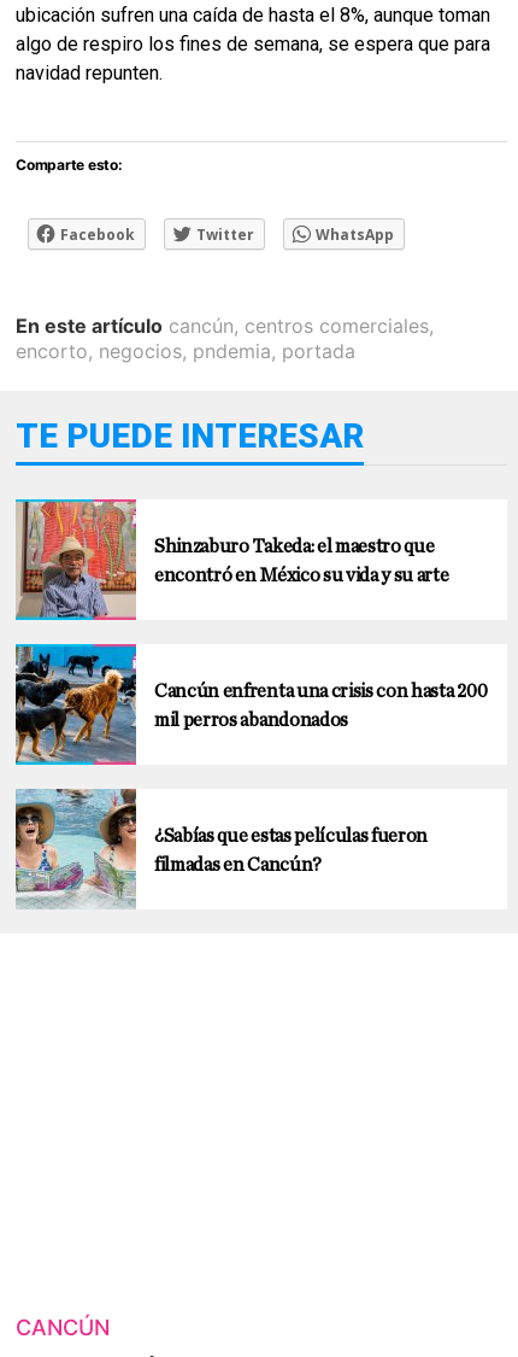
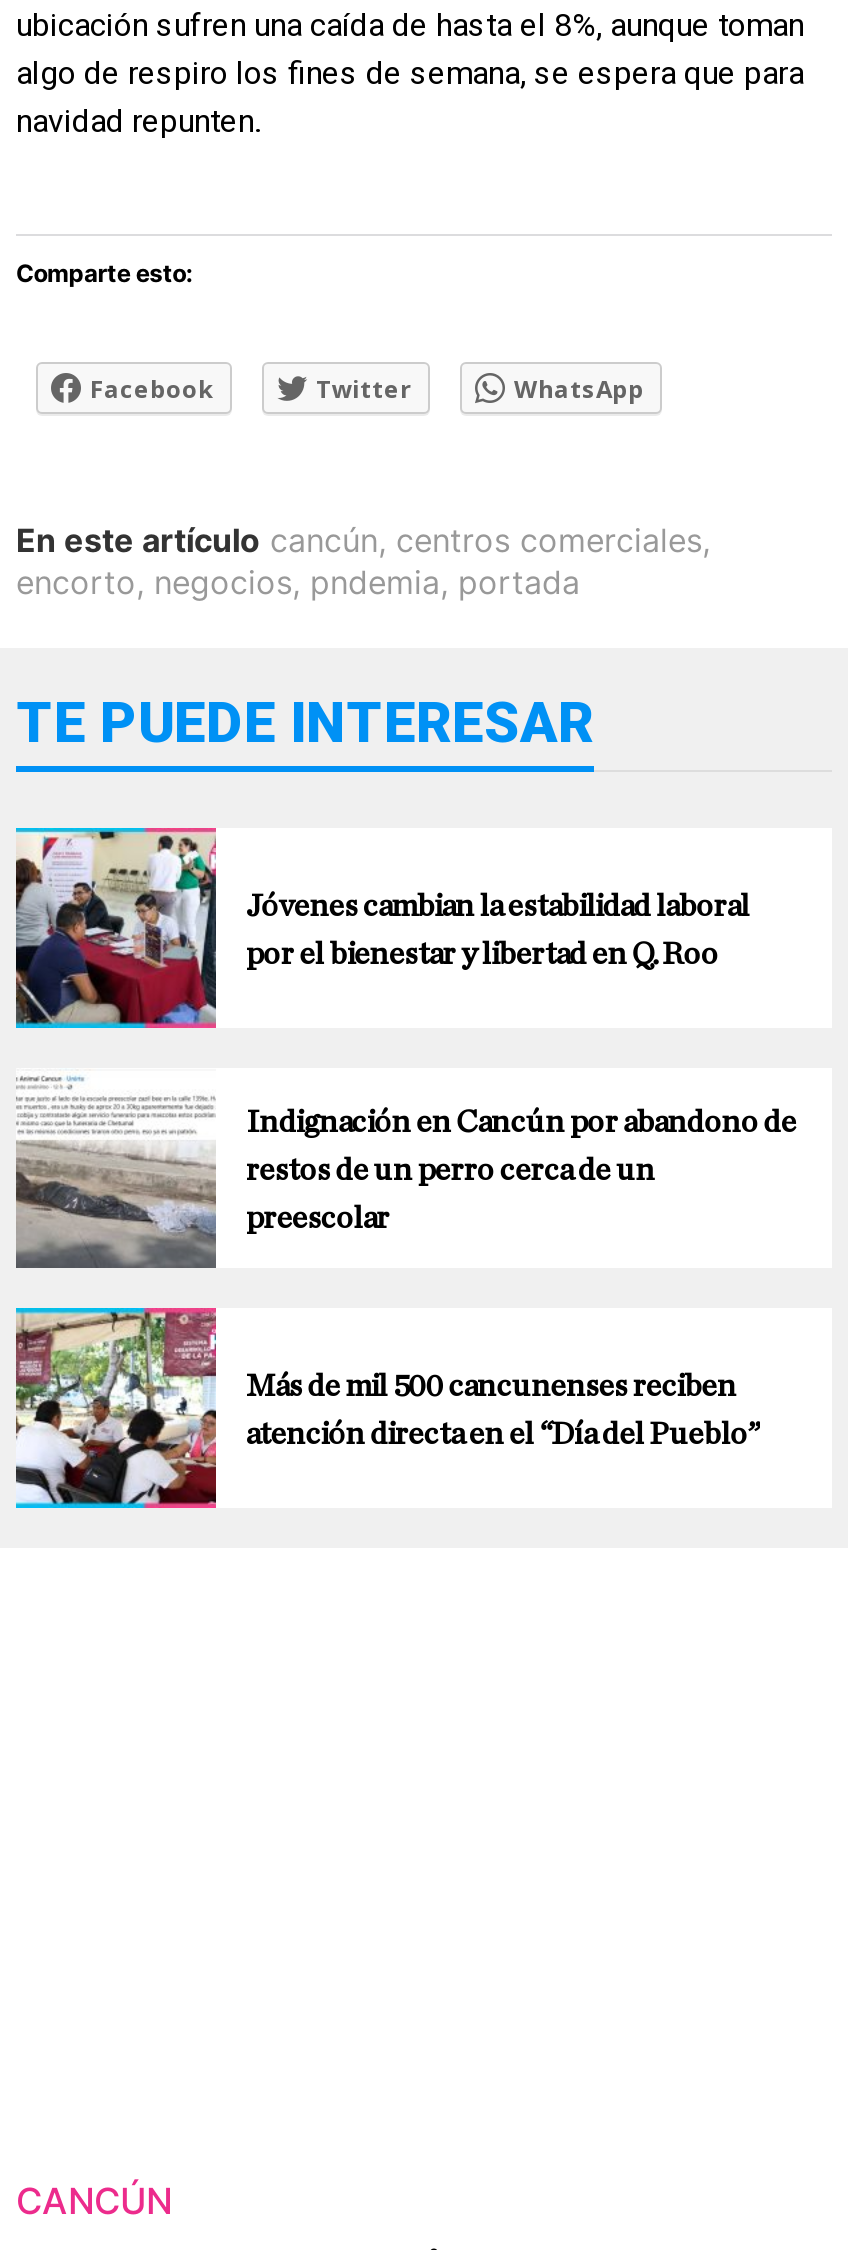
[16,501,449,619] [image] | Shinzaburo Takeda: el maestro que | encontró en México su vida y su arte -> [14,830,750,1026] [image] | Jóvenes cambian la estabilidad laboral | por el bienestar y libertad en Q. Roo
[14,643,487,766] [image] | Cancún enfrenta una crisis con hasta 200 | mil perros abandonados -> [14,1068,796,1270] [image] | Indignación en Cancún por abandono de | restos de un perro cerca de un | preescolar
[14,788,428,909] [image] | ¿Sabías que estas películas fueron | filmadas en Cancún? -> [14,1306,759,1510] [image] | Más de mil 500 cancunenses reciben | atención directa en el “Día del Pueblo”

